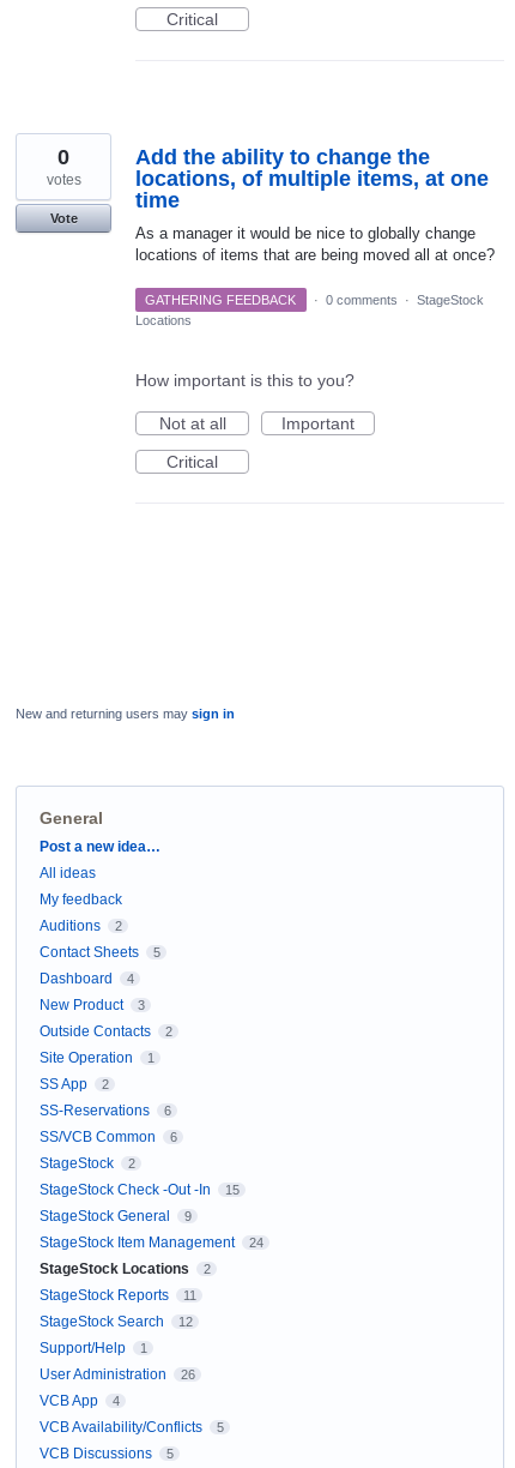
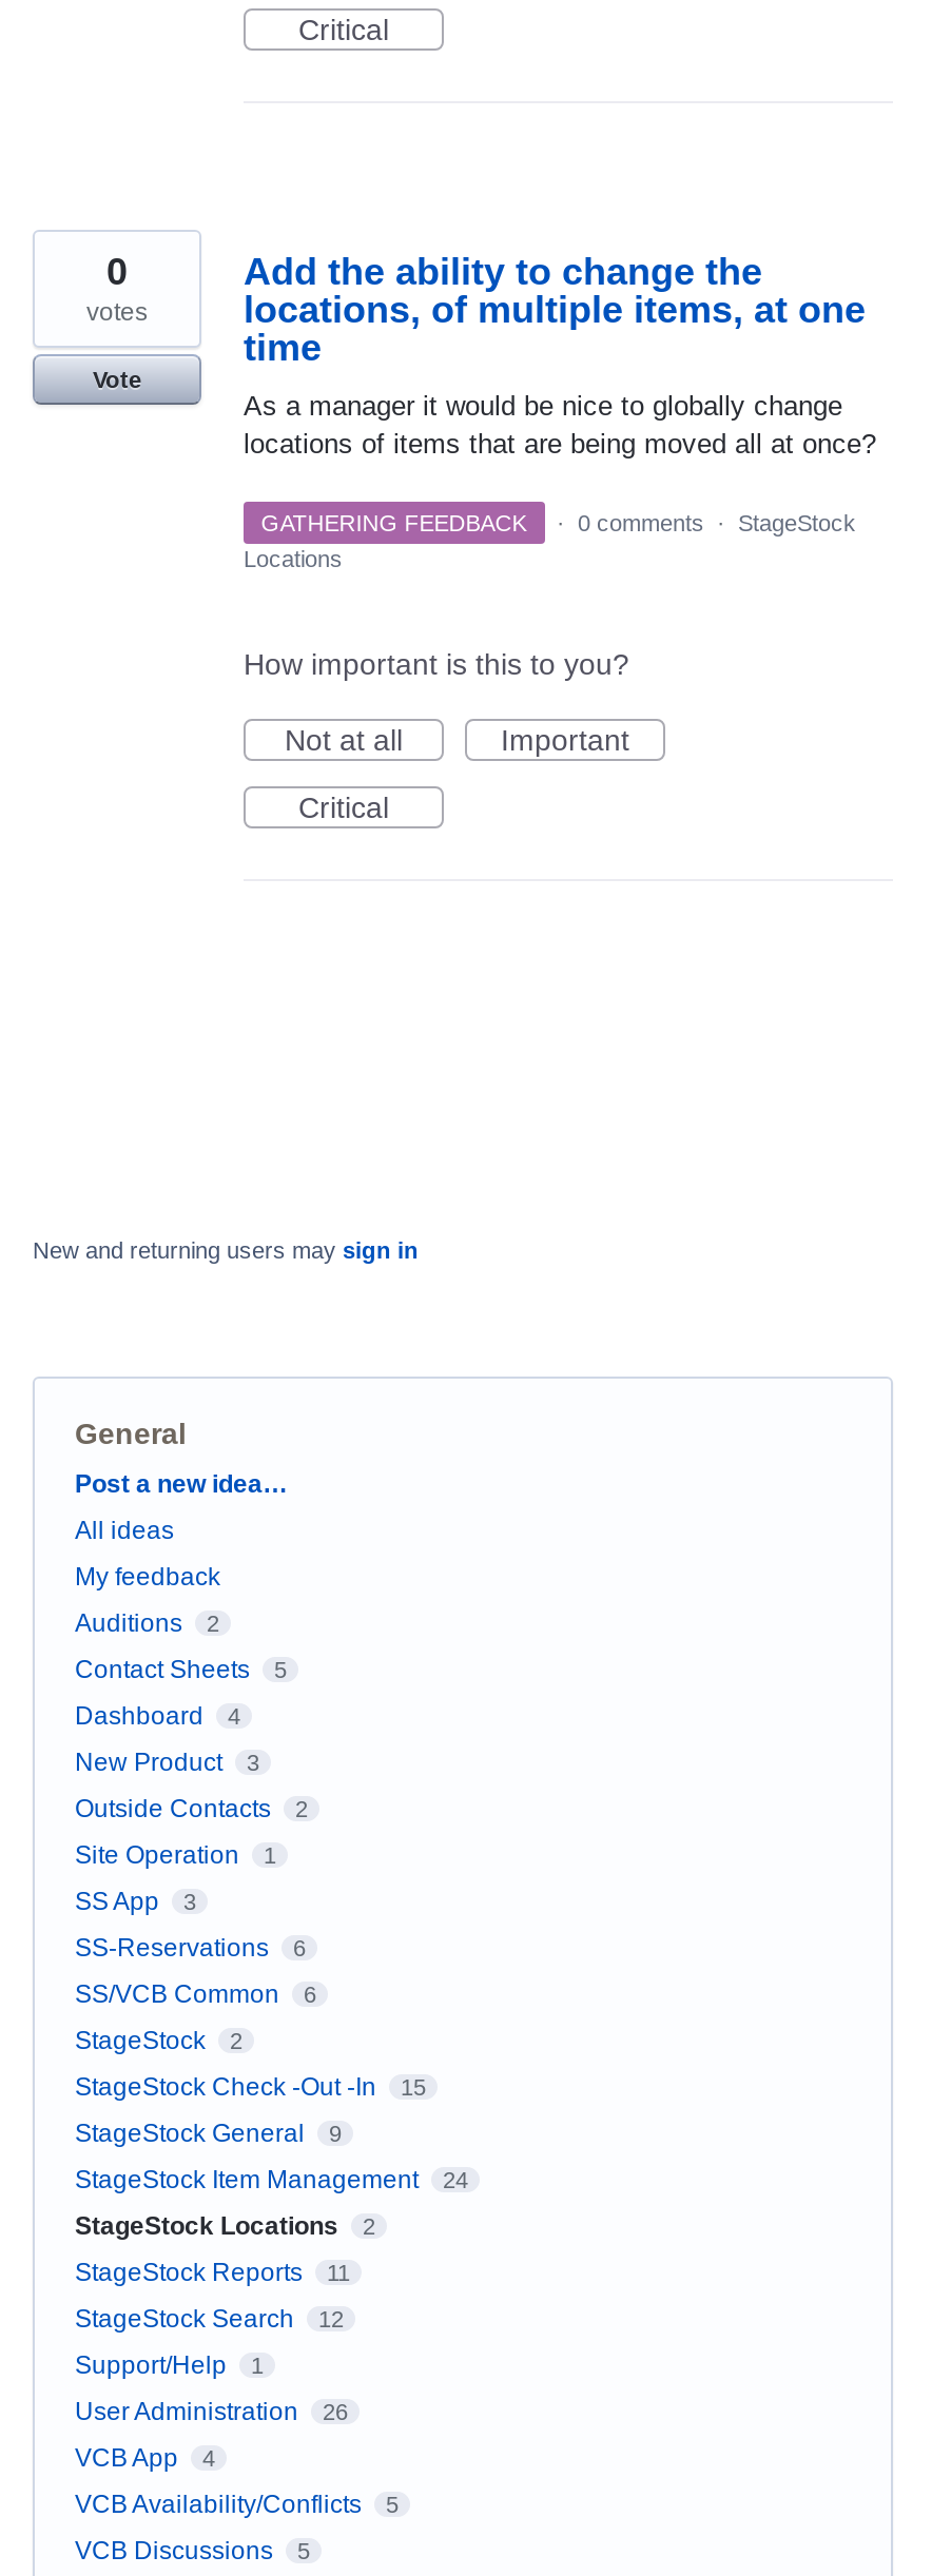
[40,1076,108,1093] SS App 2 -> [75,1887,196,1916] SS App 3

